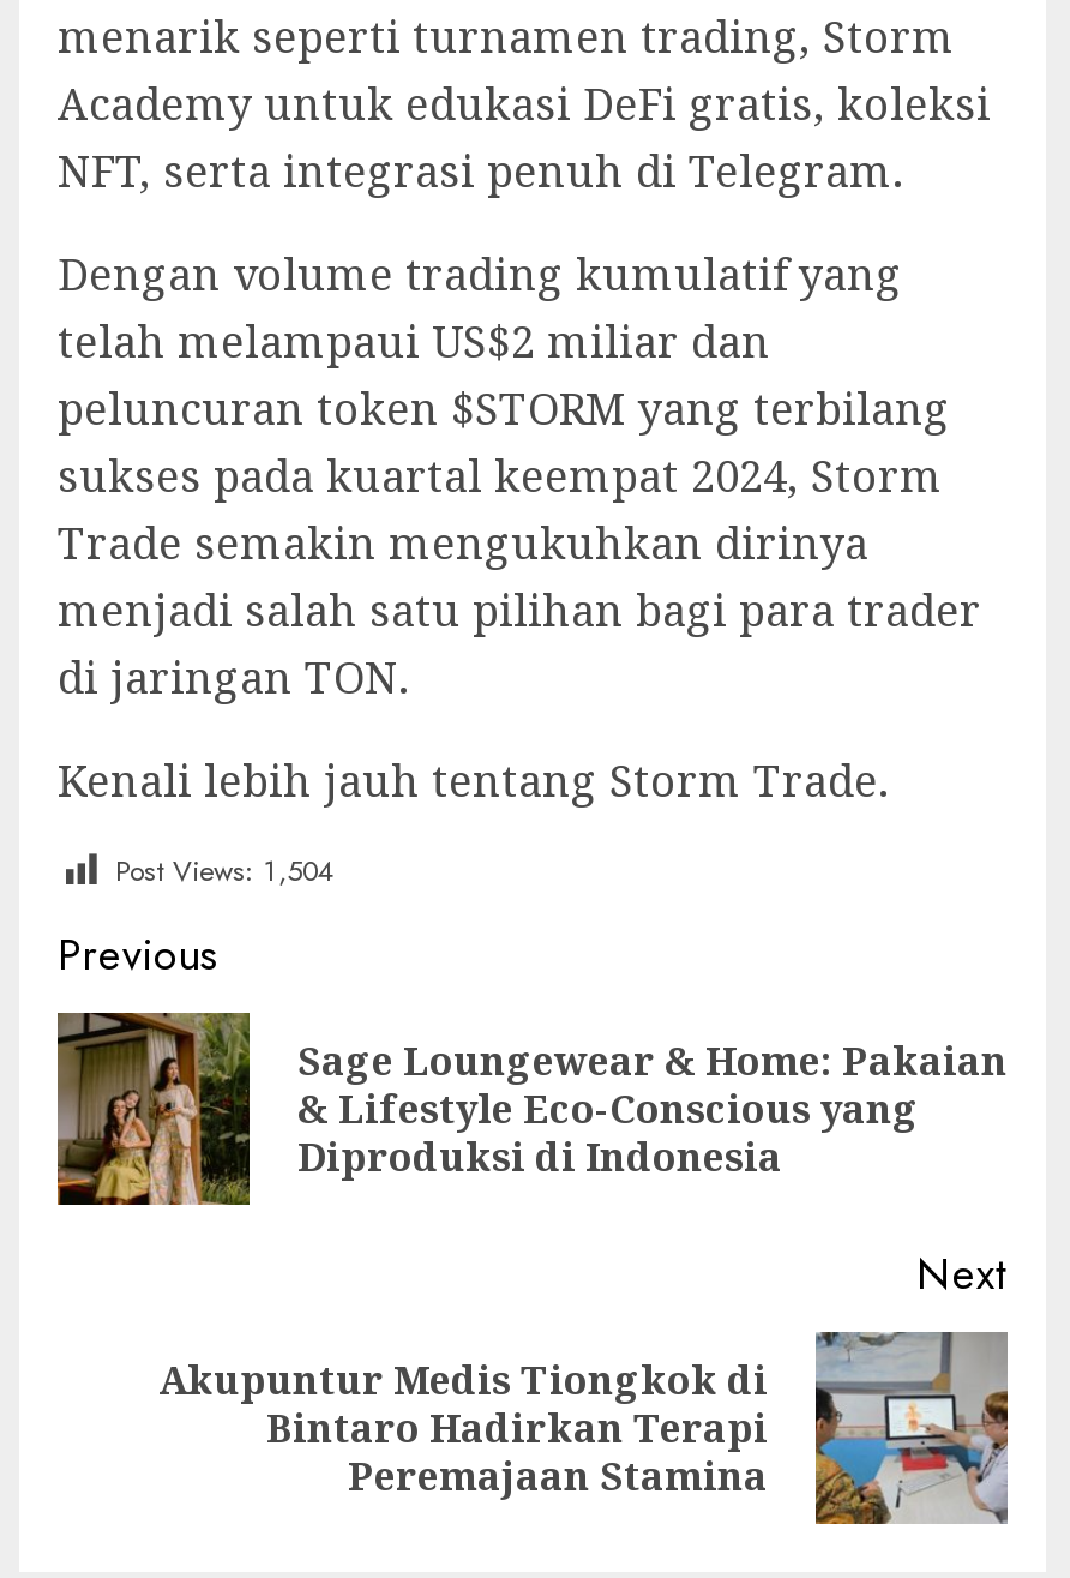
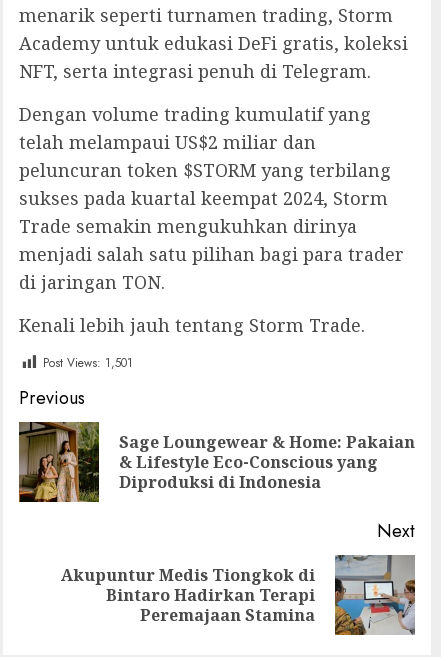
[115,849,333,892] Post Views: 1,504 -> [43,354,133,372] Post Views: 1,501

